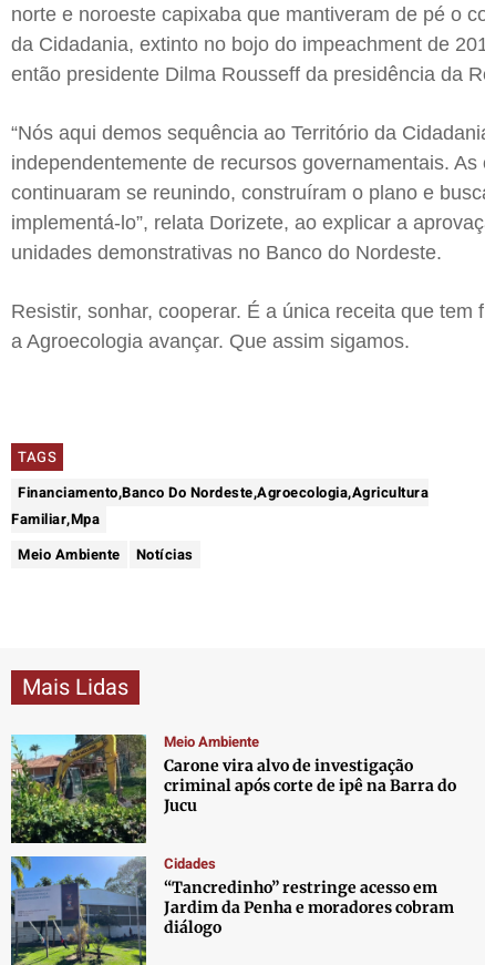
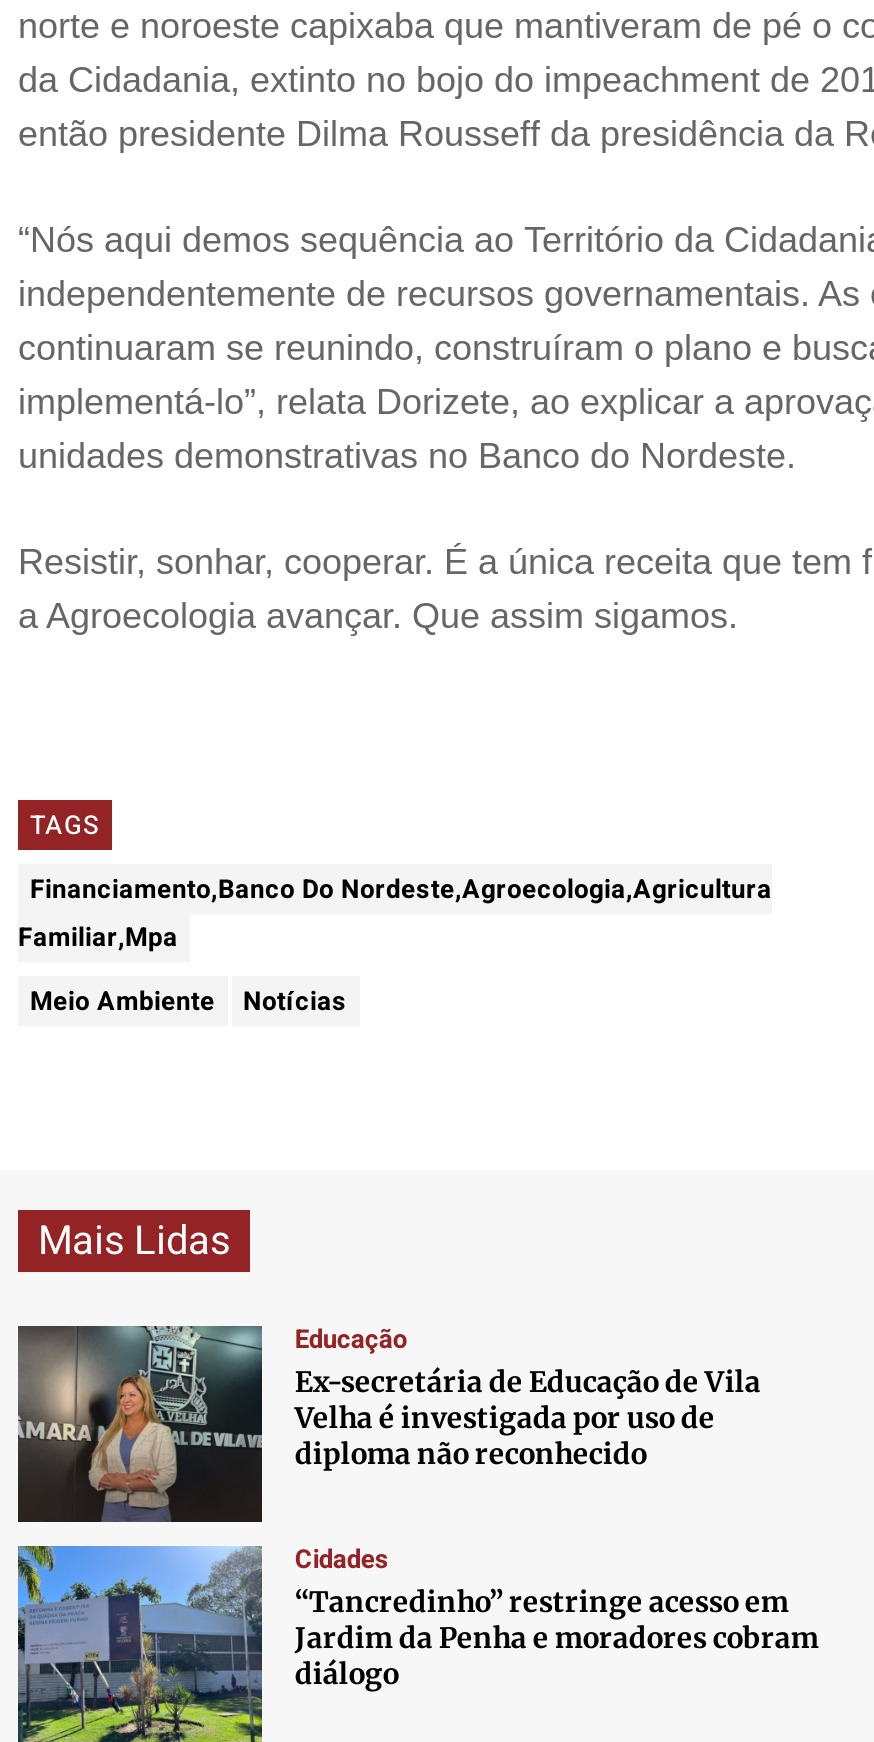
[10,731,457,843] [image] | Meio Ambiente | Carone vira alvo de investigação | criminal após corte de ipê na Barra do | Jucu -> [16,1320,761,1522] [image] | Educação | Ex-secretária de Educação de Vila | Velha é investigada por uso de | diploma não reconhecido

